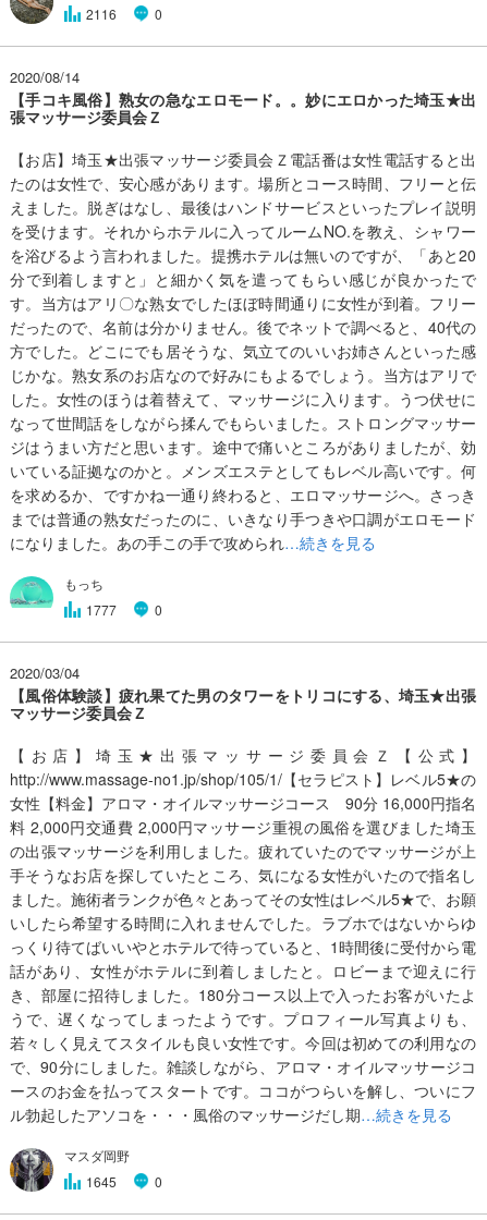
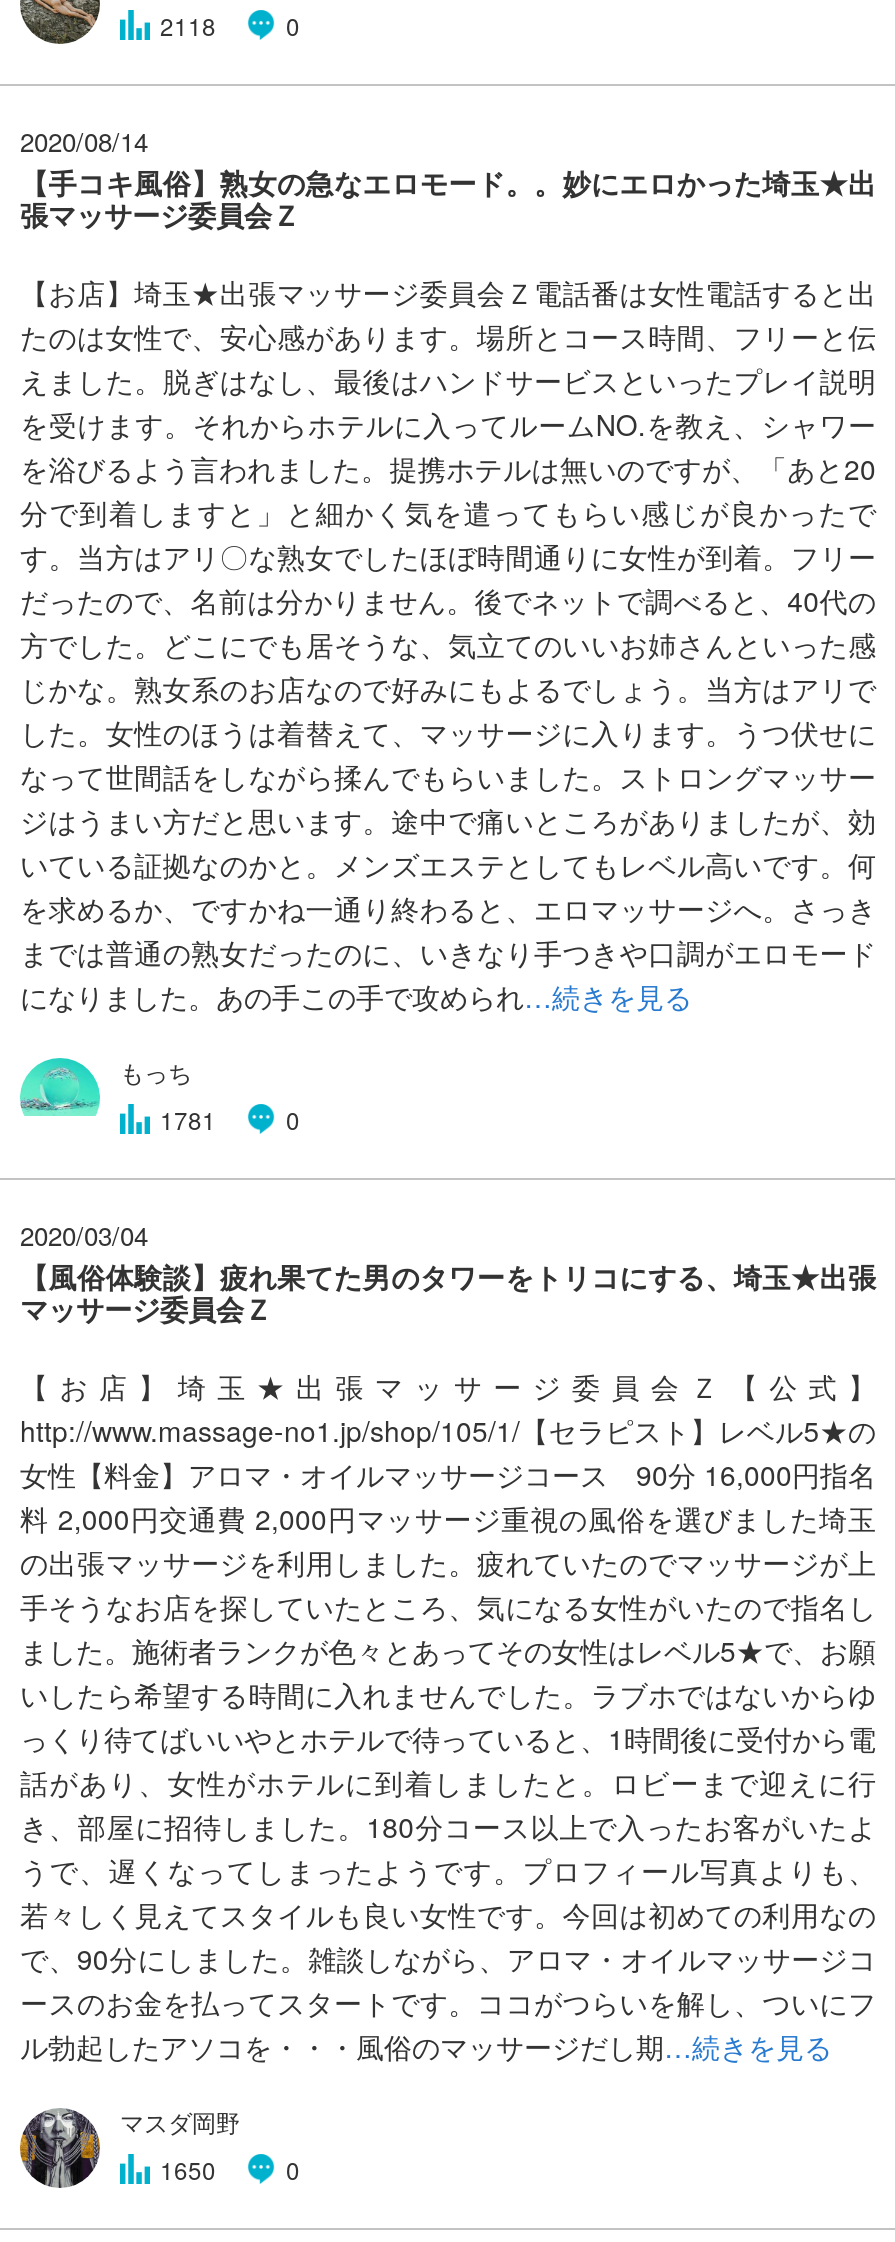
[86,4,117,23] 2116 -> [160,8,216,42] 2118
[86,600,117,619] 1777 -> [160,1102,216,1136] 1781
[86,1172,117,1191] 1645 -> [160,2152,216,2186] 1650

